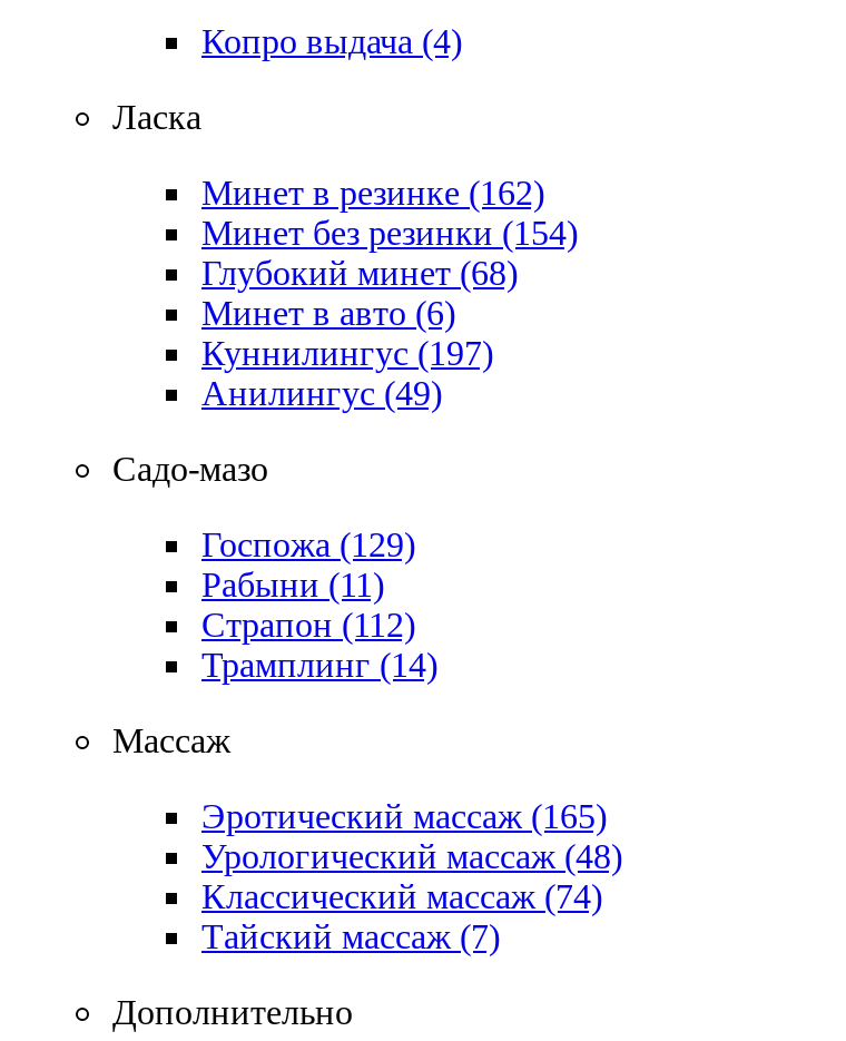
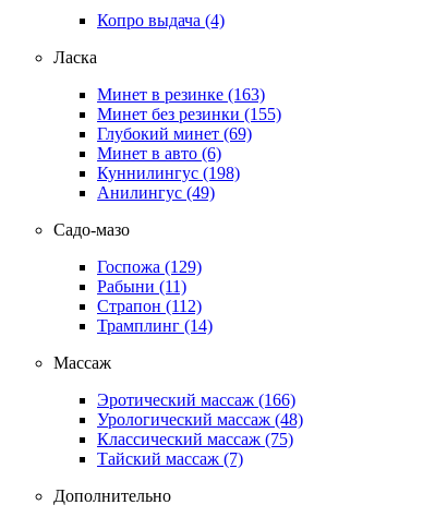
[201,174,544,212] Минет в резинке (162) -> [97,85,265,104] Минет в резинке (163)
[201,214,578,252] Минет без резинки (154) -> [97,105,281,123] Минет без резинки (155)
[201,254,518,292] Глубокий минет (68) -> [97,124,252,143] Глубокий минет (69)
[201,334,493,372] Куннилингус (197) -> [97,164,240,182] Куннилингус (198)
[201,797,607,835] Эротический массаж (165) -> [97,390,295,409] Эротический массаж (166)
[201,877,602,915] Классический массаж (74) -> [97,430,293,448] Классический массаж (75)

